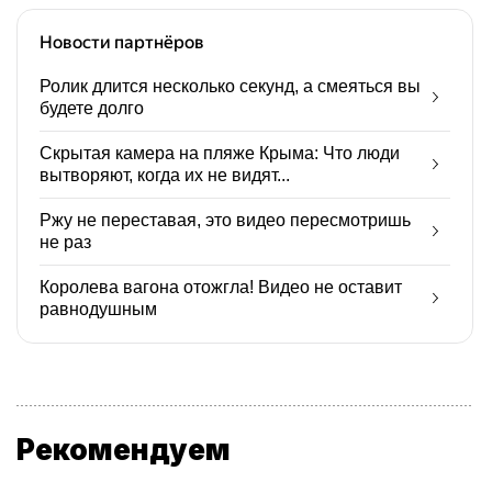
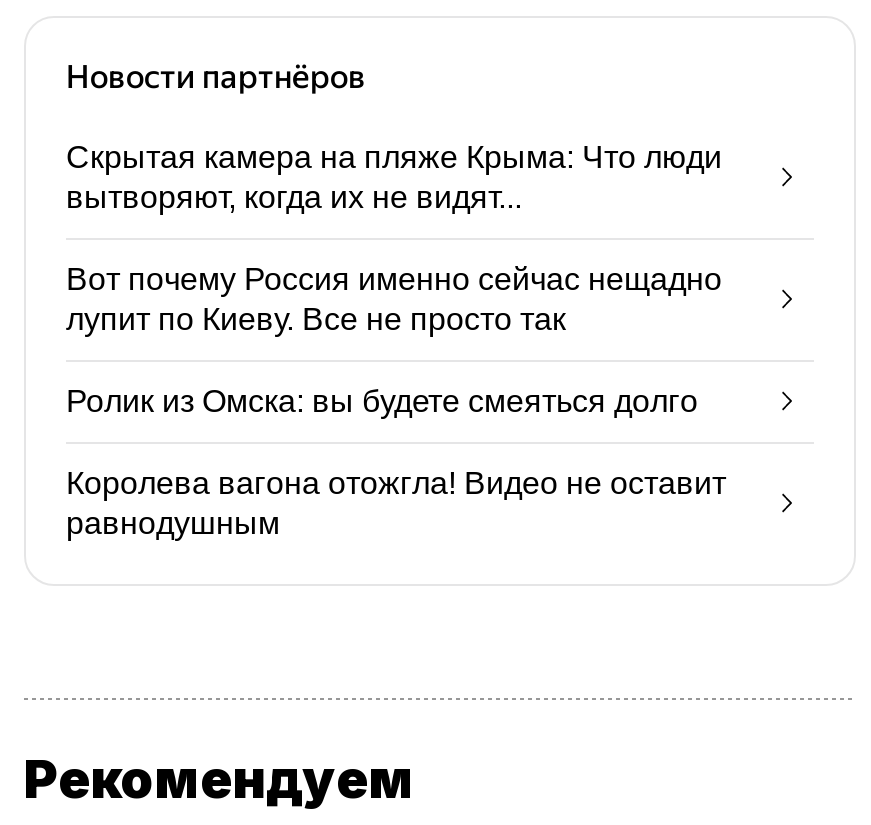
[40,76,421,117] Ролик длится несколько секунд, а смеяться вы | будете долго -> none
moved [40,143,400,184] -> [66,139,722,213]: Скрытая камера на пляже Крыма: Что люди | вытворяют, когда их не видят...
[40,210,411,251] Ржу не переставая, это видео пересмотришь | не раз -> [66,261,722,417] Вот почему Россия именно сейчас нещадно | лупит по Киеву. Все не просто так | Ролик из Омска: вы будете смеяться долго

